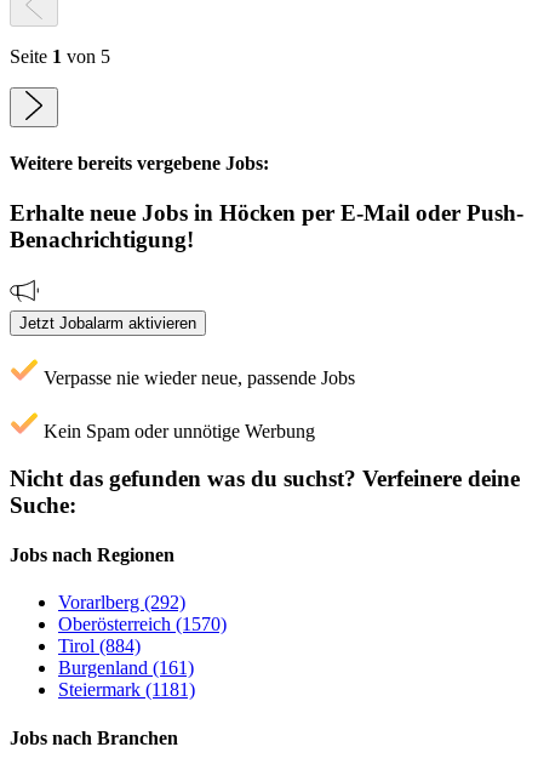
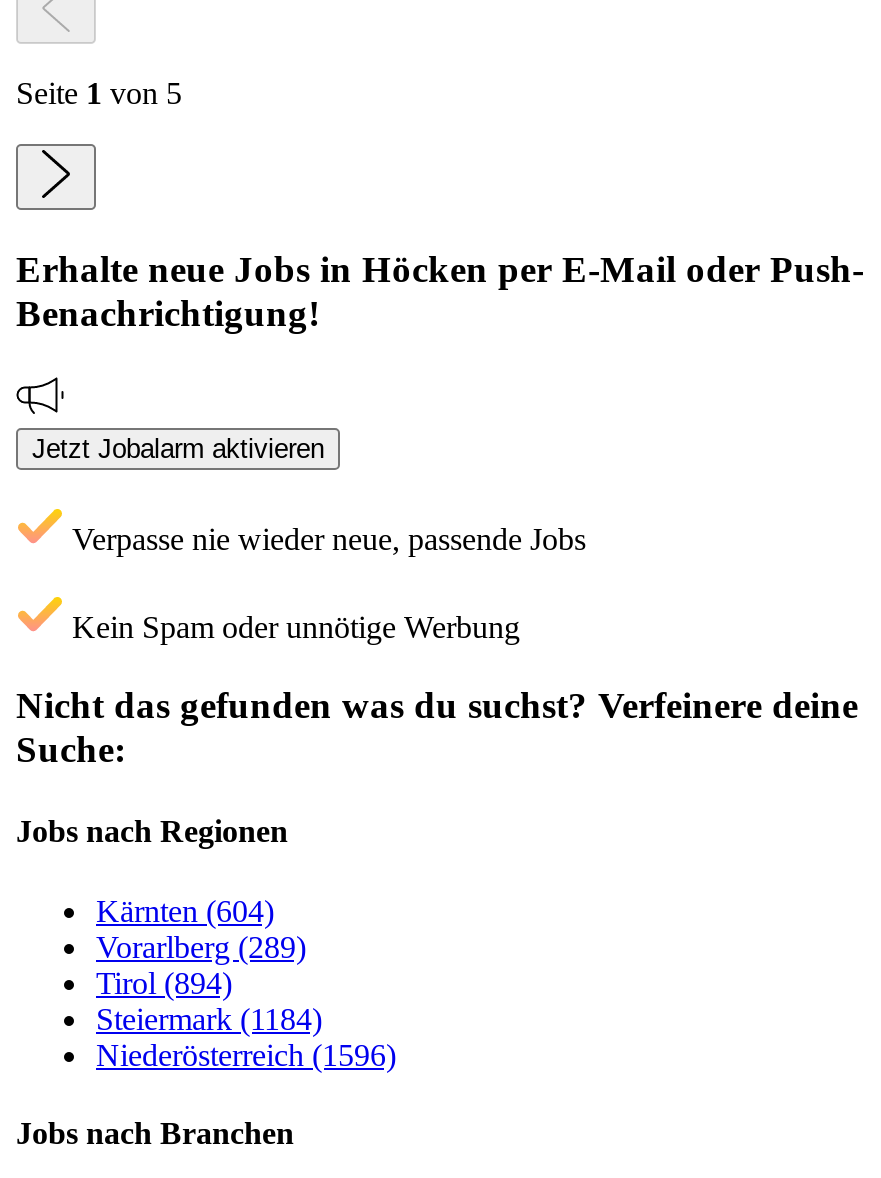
[10,153,269,174] Weitere bereits vergebene Jobs: -> none
[58,592,227,700] Vorarlberg (292) | Oberösterreich (1570) | Tirol (884) | Burgenland (161) | Steiermark (1181) -> [96,893,396,1071] Kärnten (604) | Vorarlberg (289) | Tirol (894) | Steiermark (1184) | Niederösterreich (1596)

